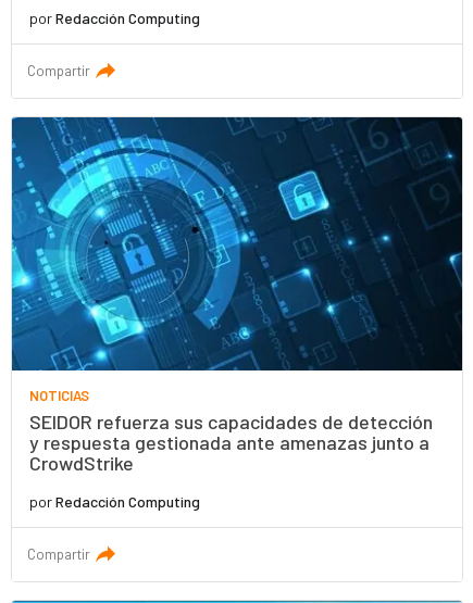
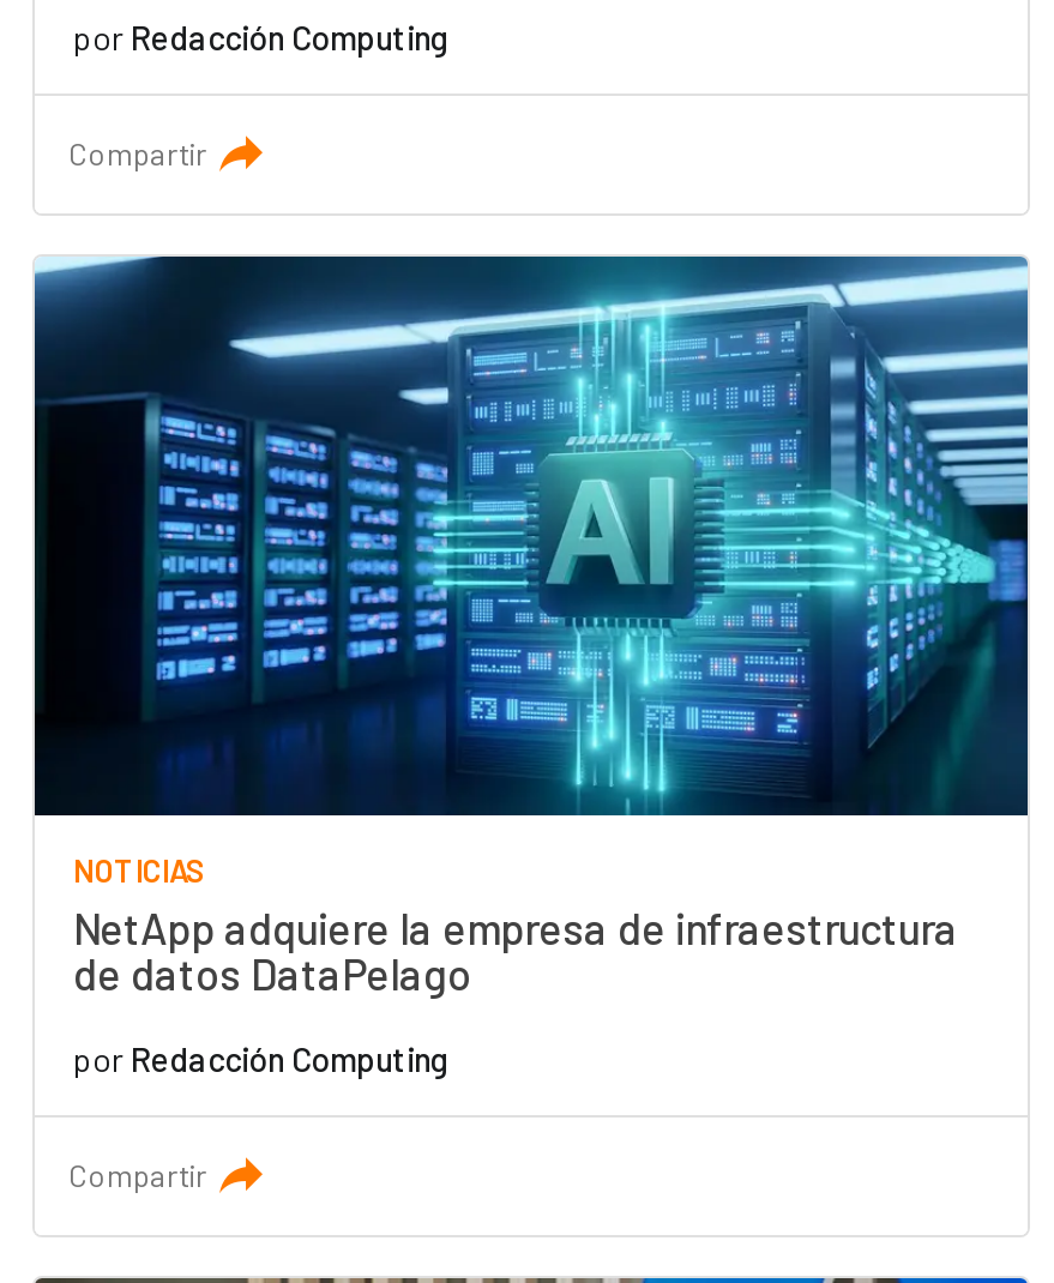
[11,116,463,475] [image] | SEIDOR refuerza sus capacidades de detección | y respuesta gestionada ante amenazas junto a | CrowdStrike -> [32,254,1030,1001] [image] | NetApp adquiere la empresa de infraestructura | de datos DataPelago

